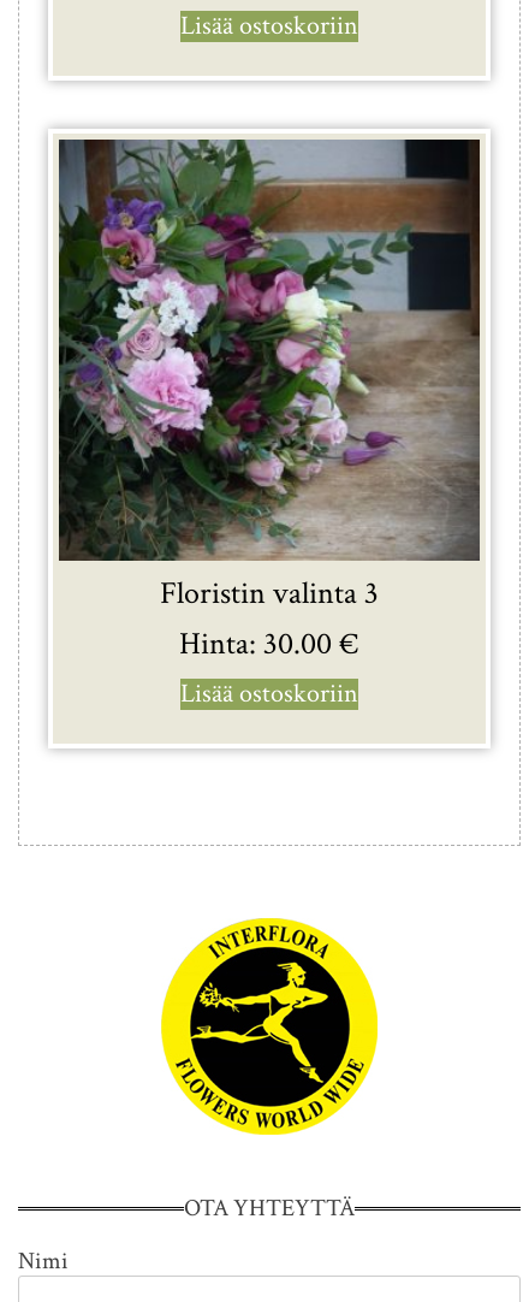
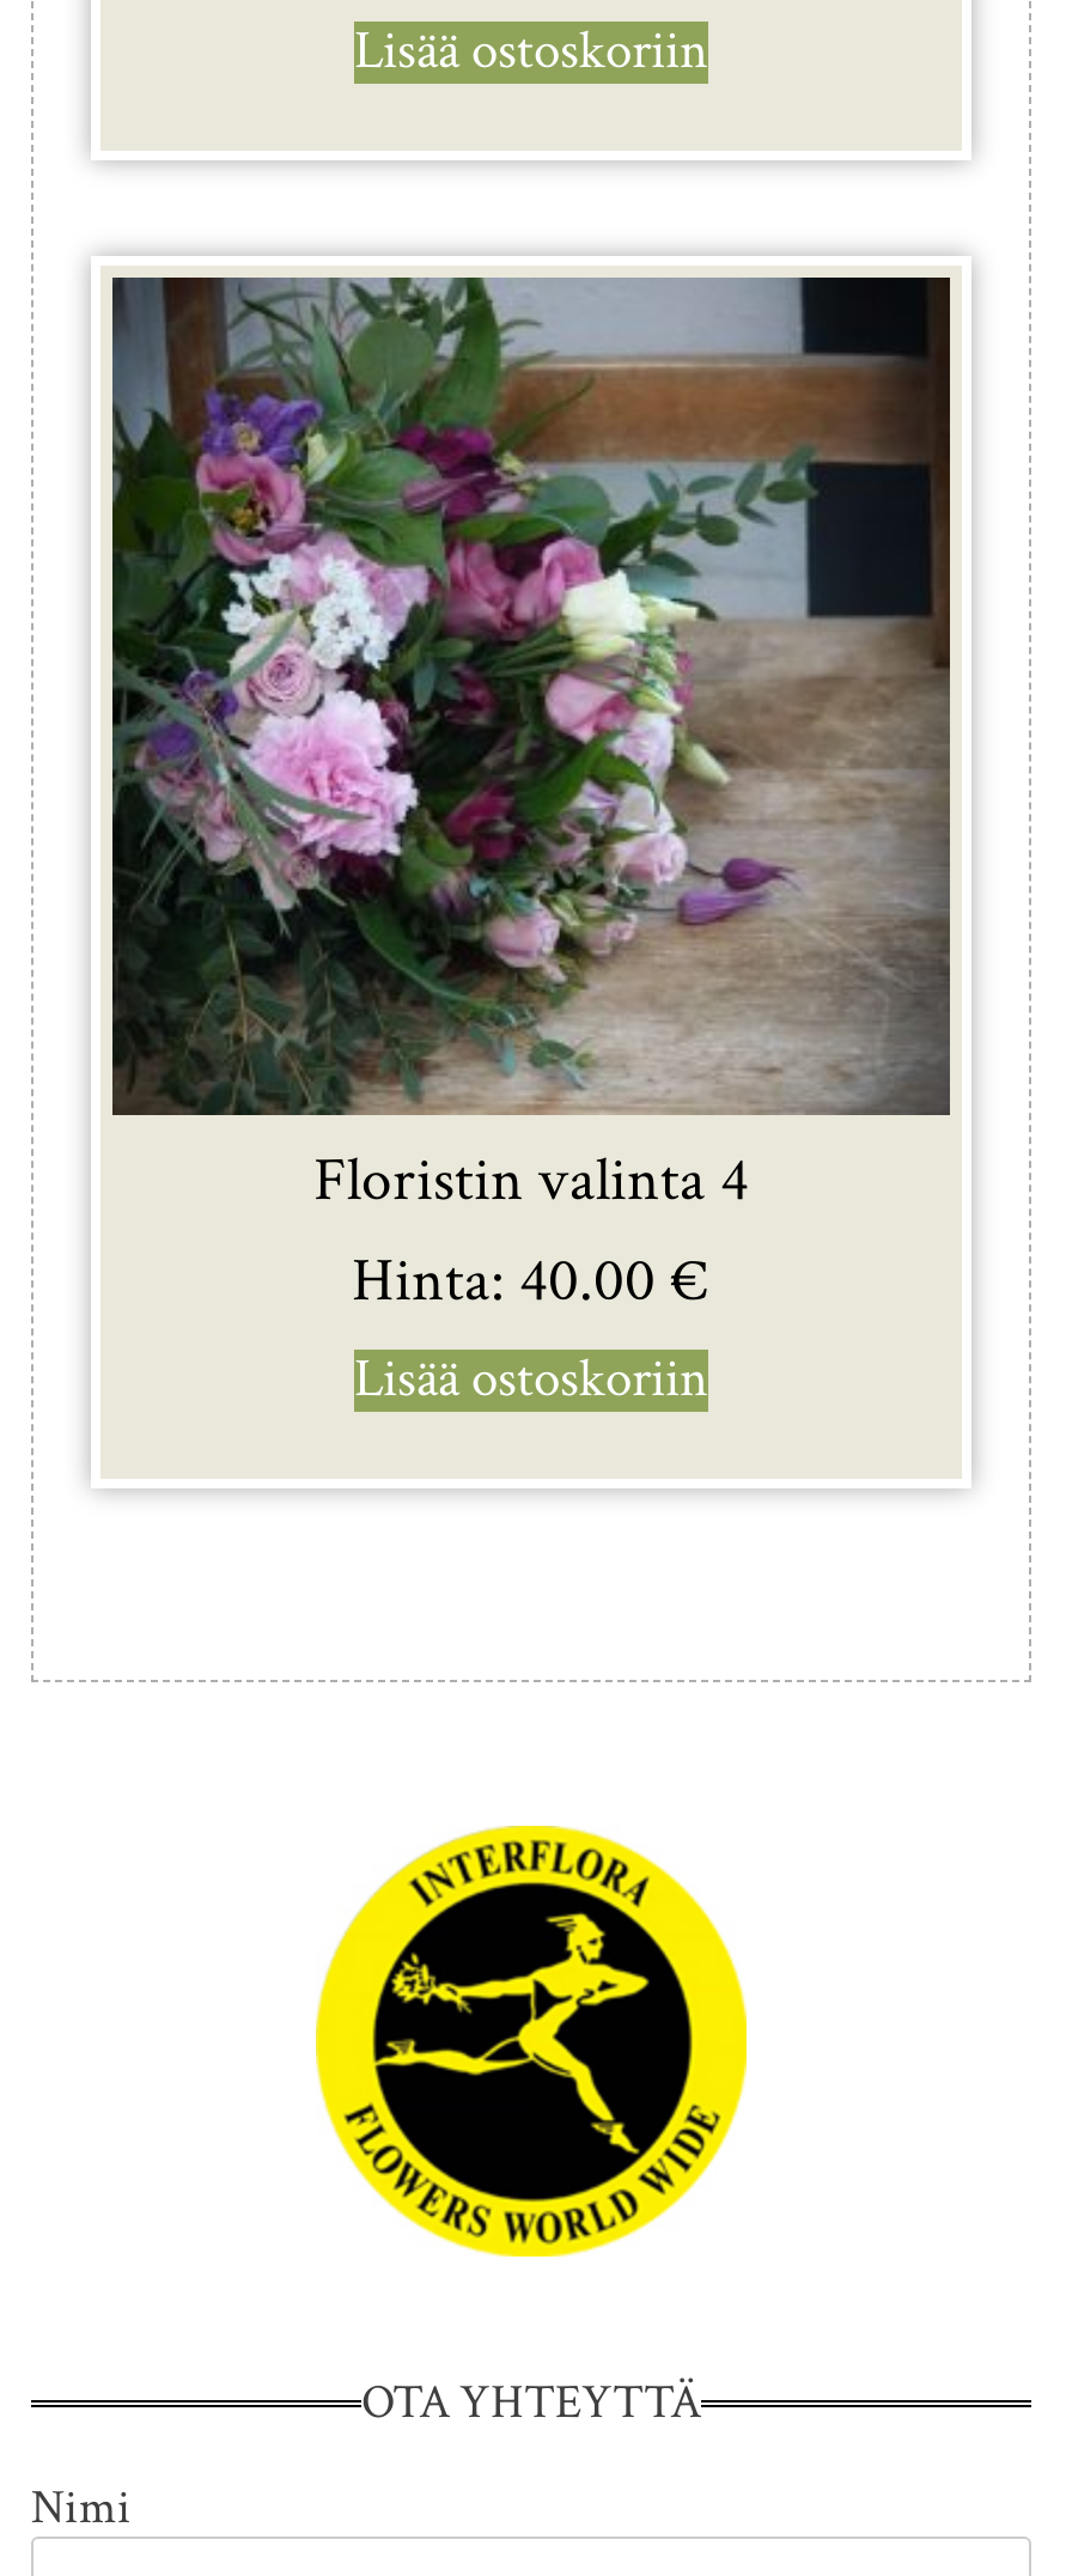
[160,574,379,613] Floristin valinta 3 -> [313,1140,749,1219] Floristin valinta 4
[179,625,359,665] Hinta: 30.00 € -> [352,1243,711,1322] Hinta: 40.00 €

